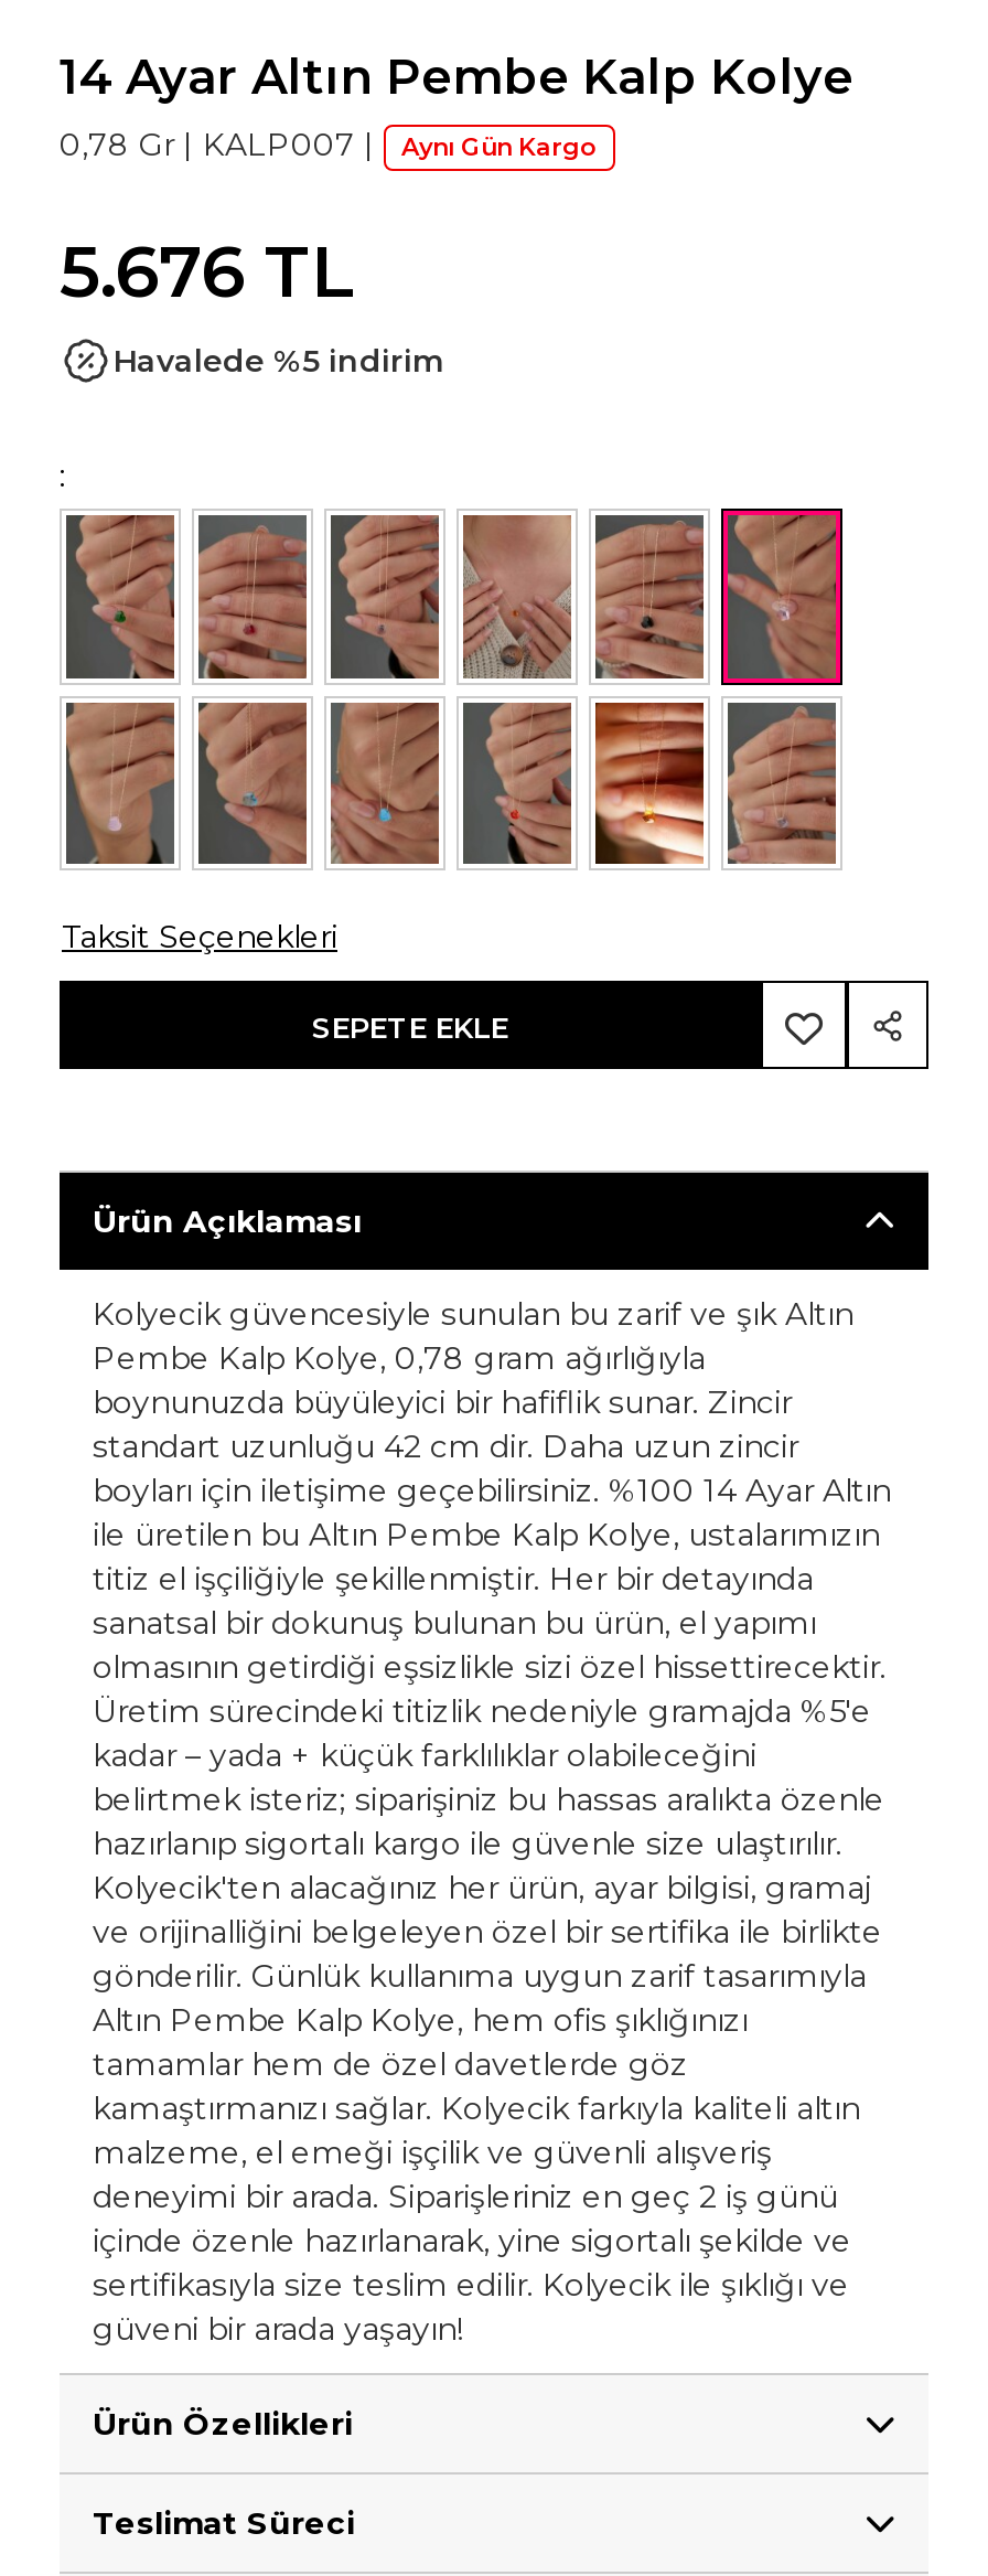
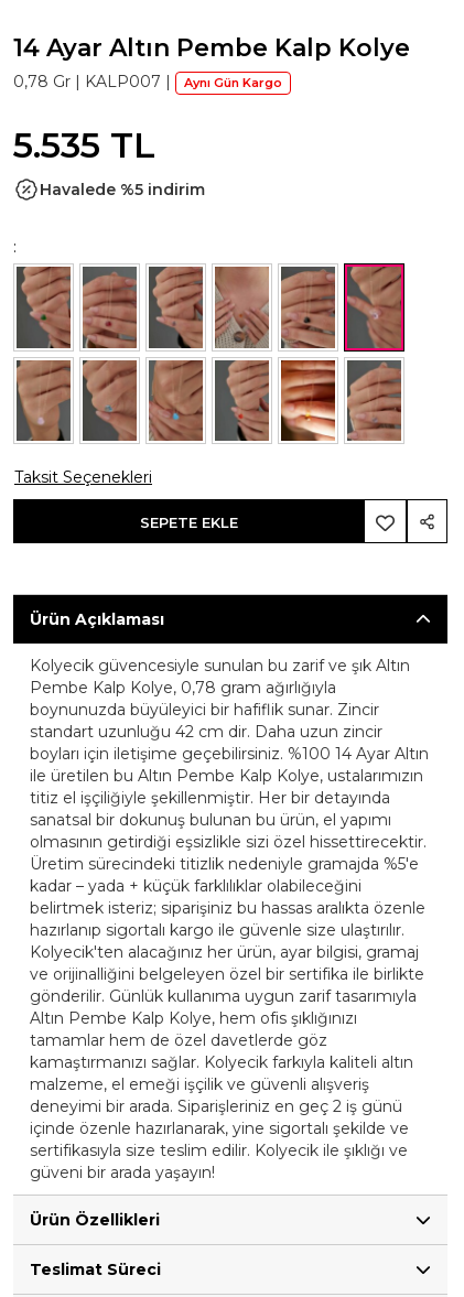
[60,229,355,315] 5.676 TL -> [13,124,155,167] 5.535 TL

